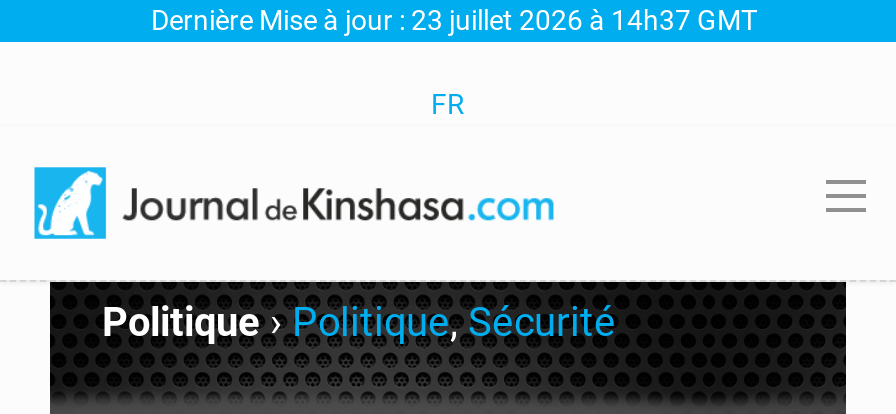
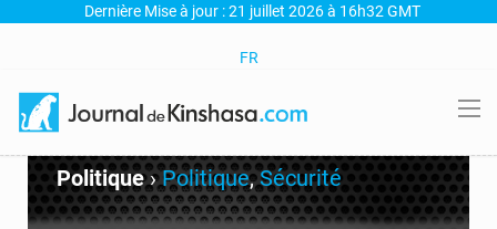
[145,4,757,36] Dernière Mise à jour : 23 juillet 2026 à 14h37 GMT -> [80,2,420,20] Dernière Mise à jour : 21 juillet 2026 à 16h32 GMT

